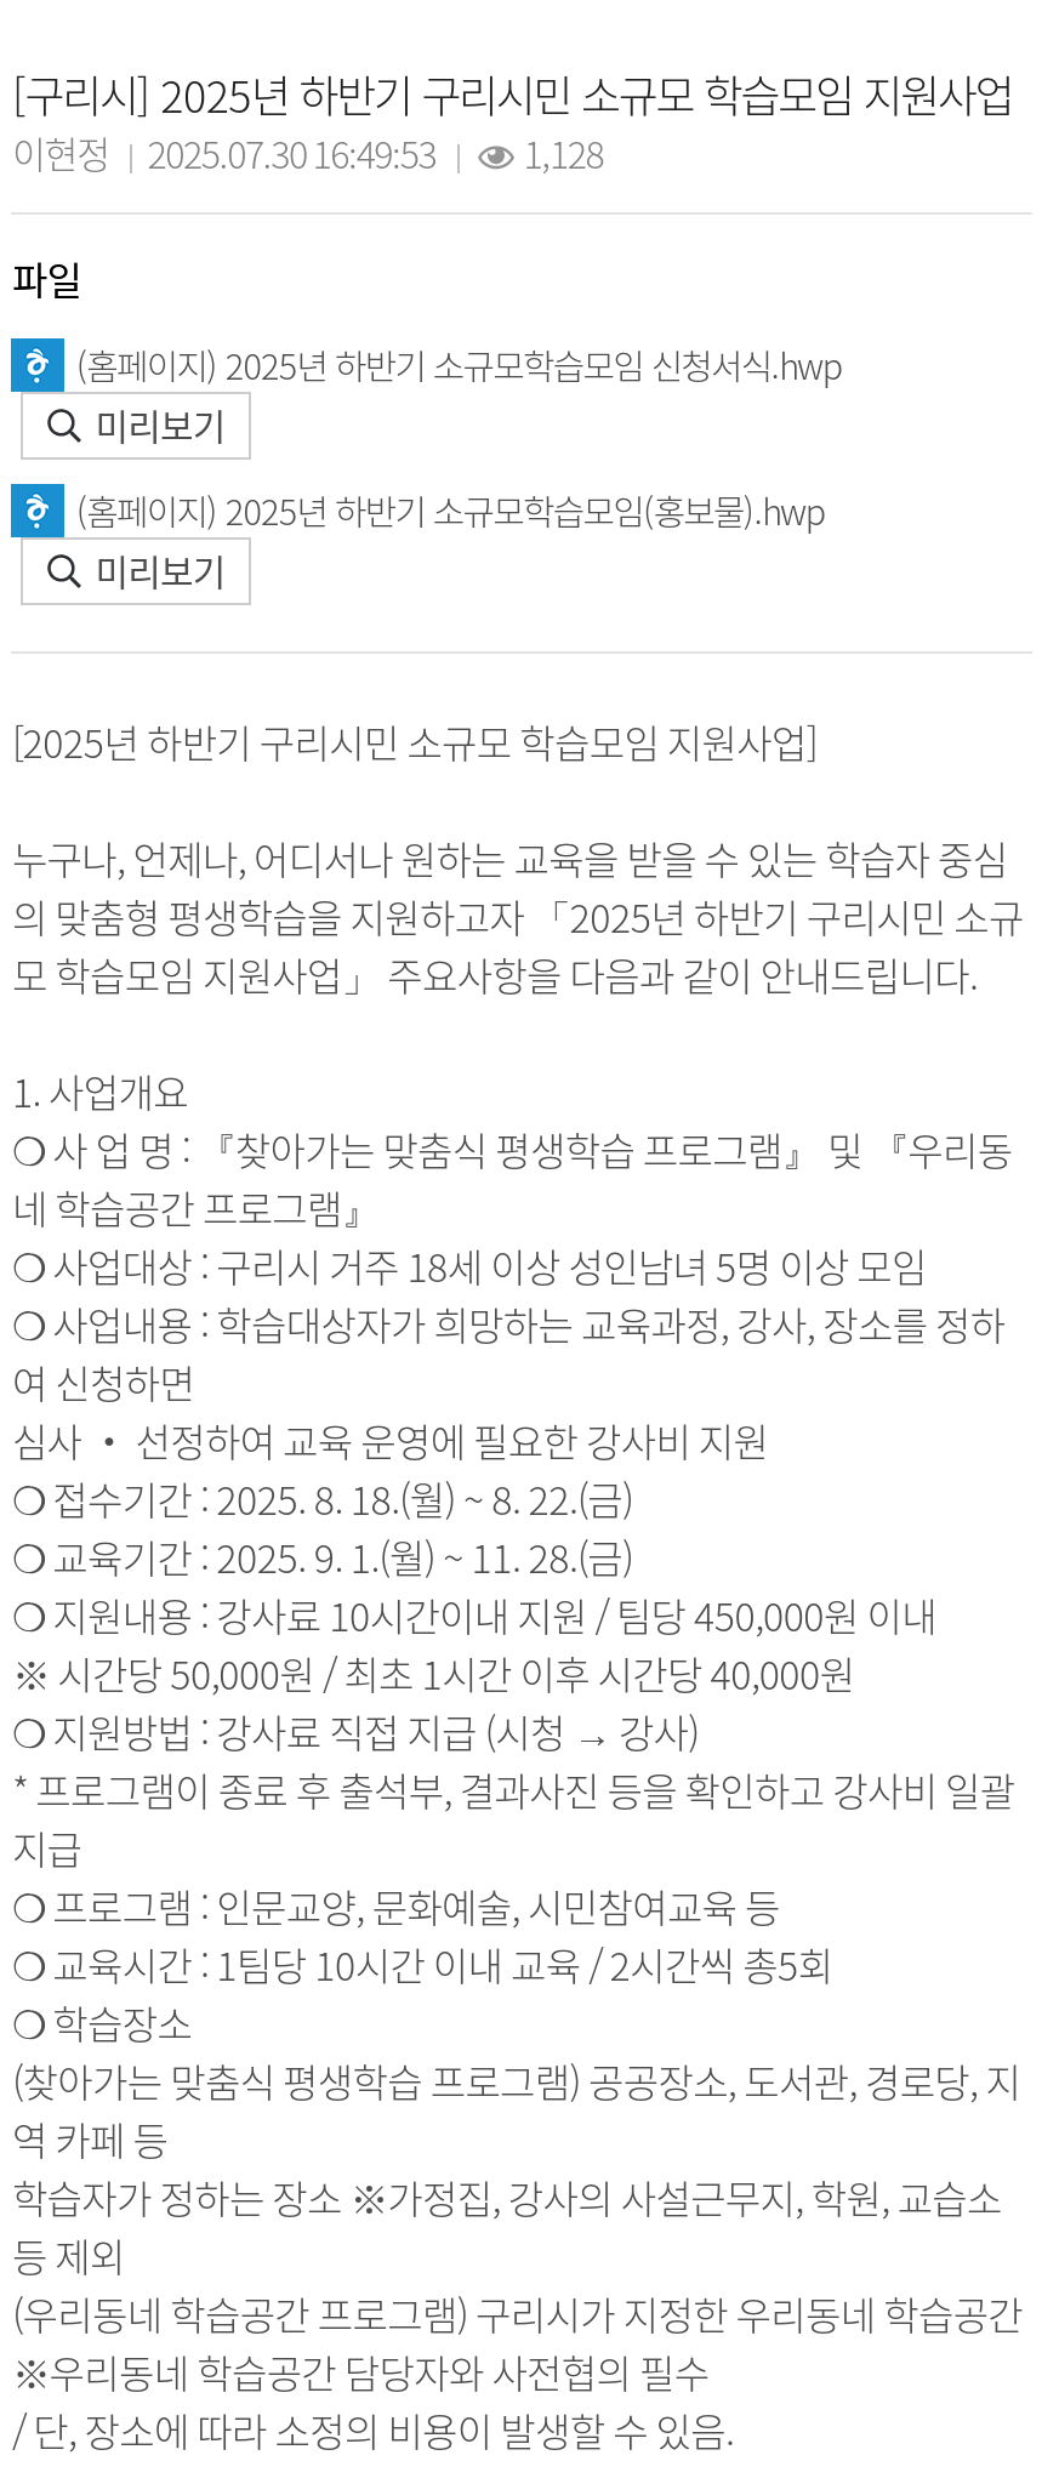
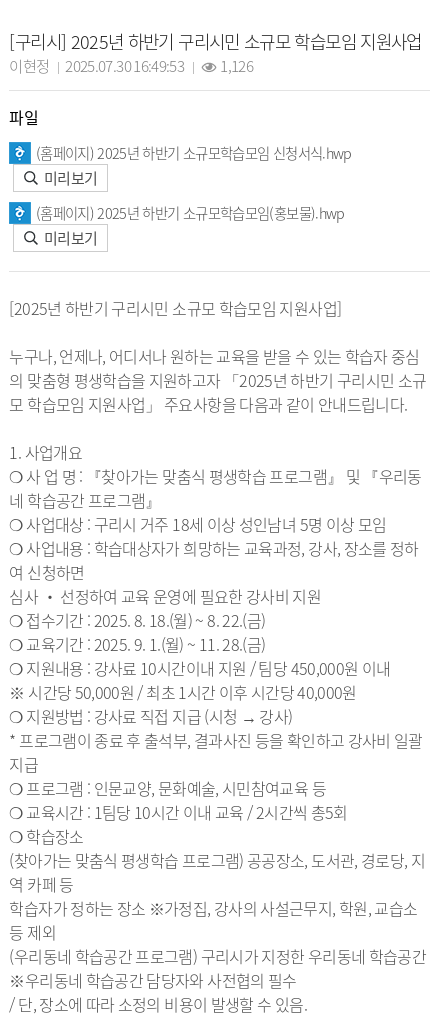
[12,126,603,179] 이현정 2025.07.30 16:49:53 1,128 -> [9,54,253,76] 이현정 2025.07.30 16:49:53 1,126

